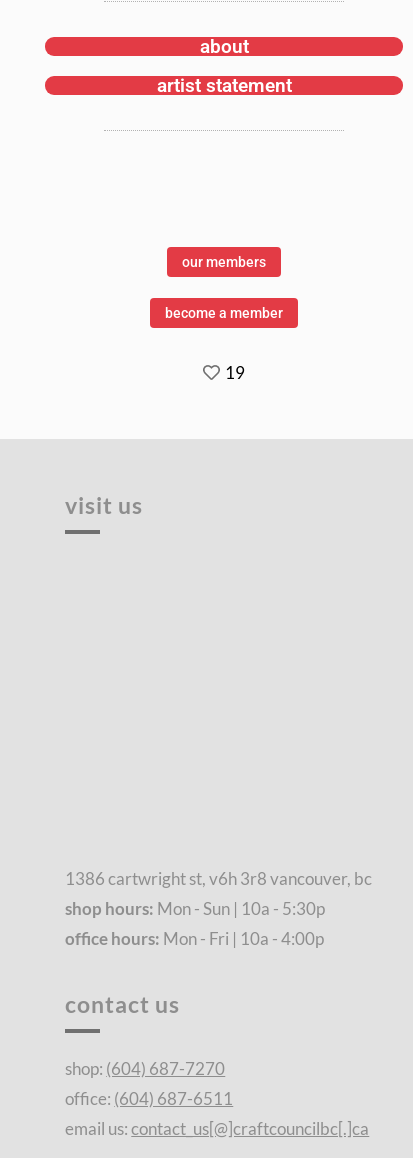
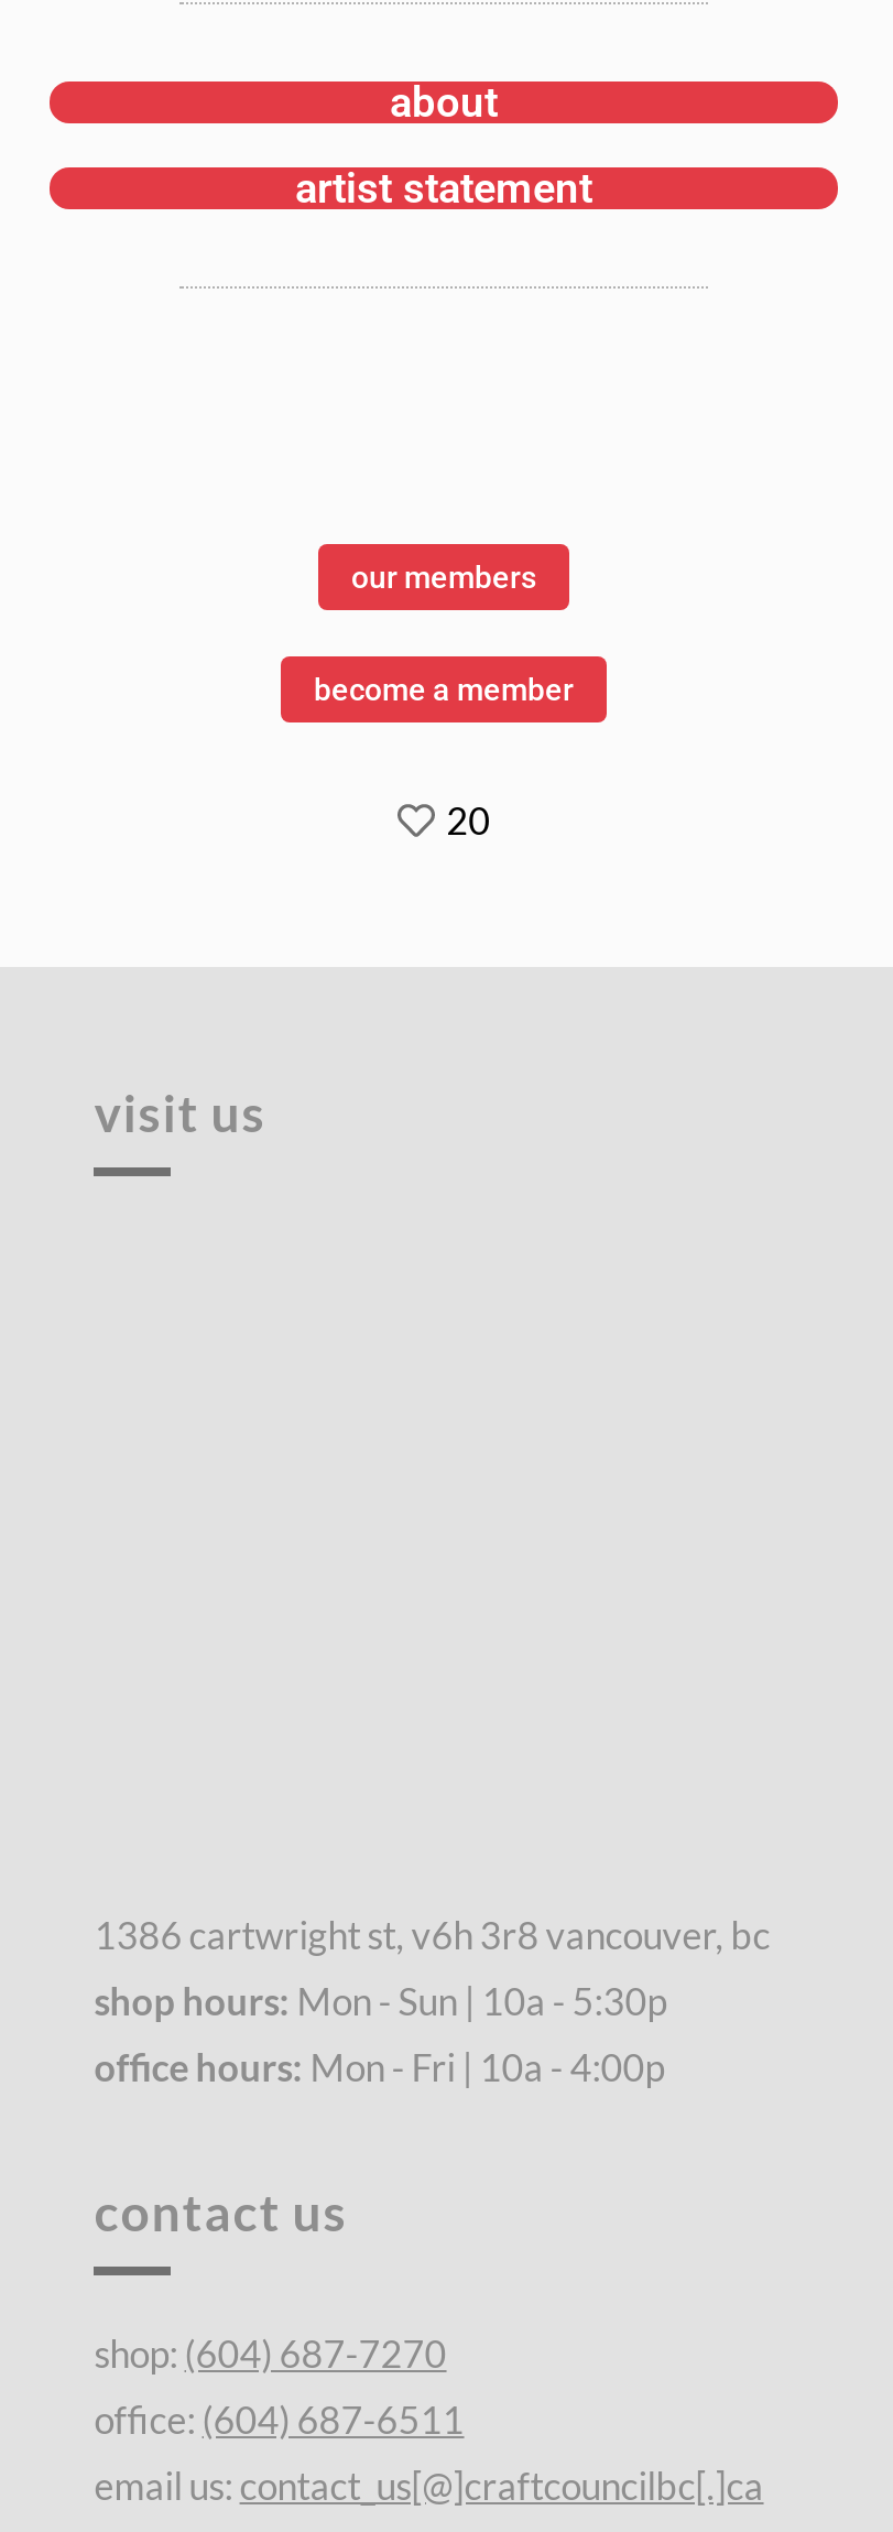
[225,362,245,383] 19 -> [446,798,490,845] 20

